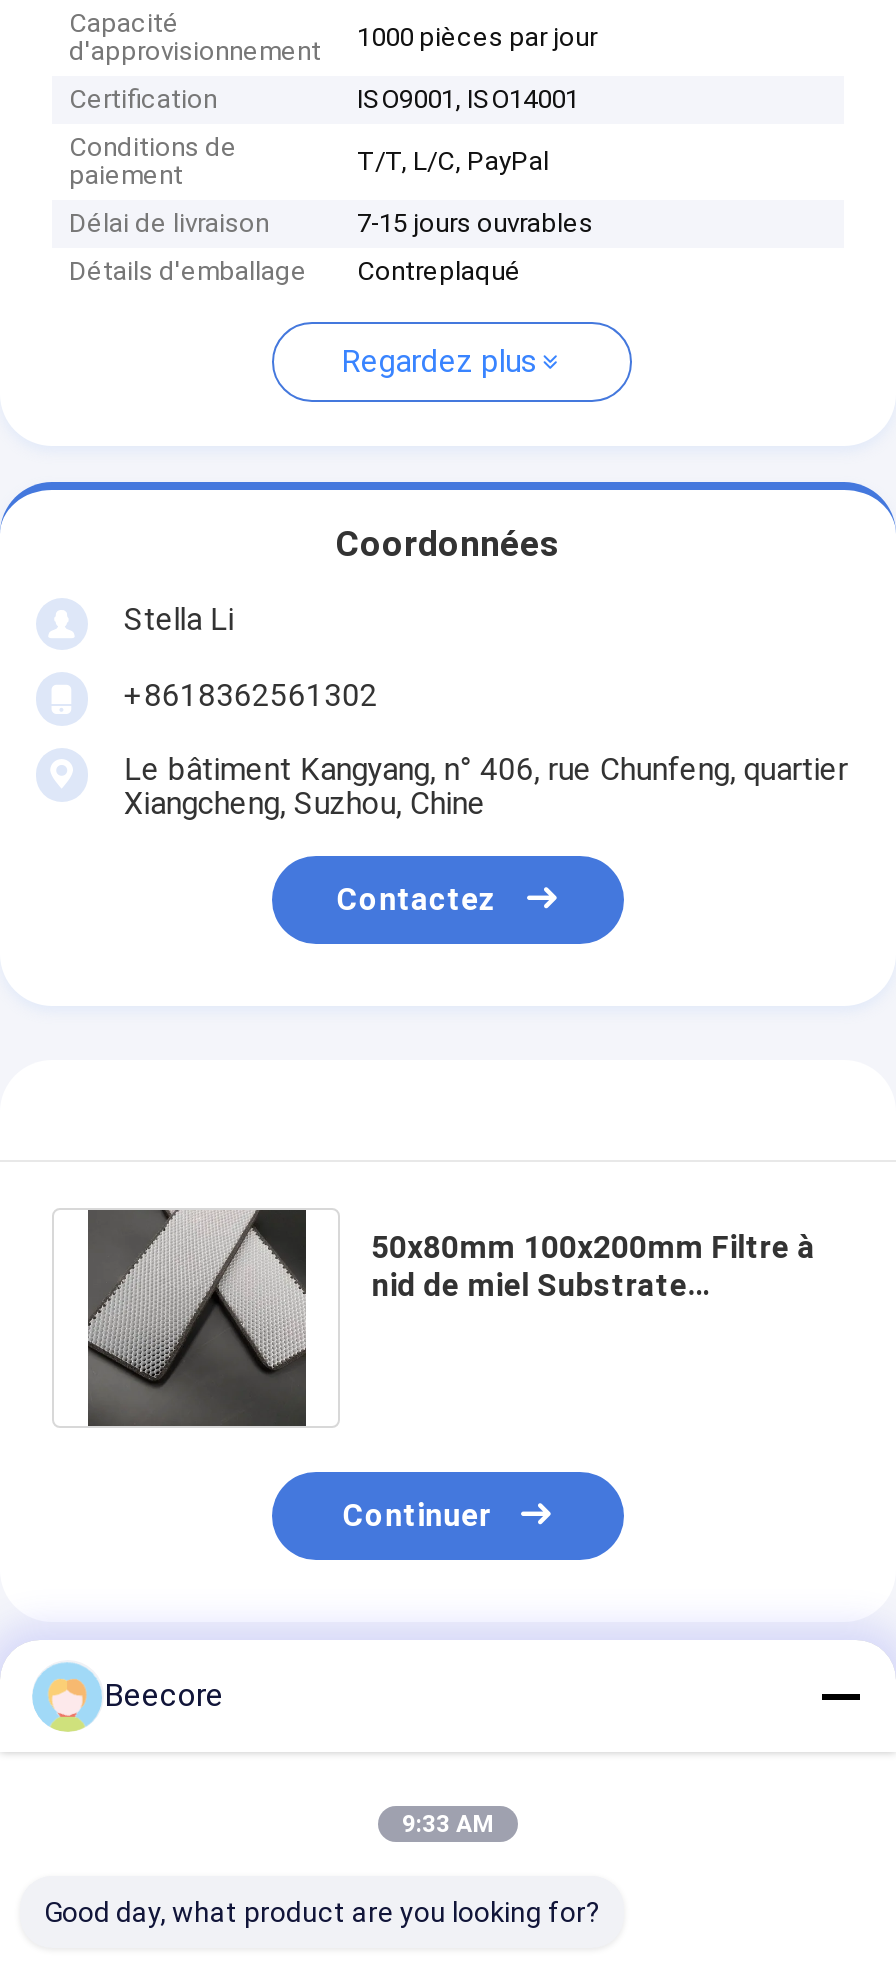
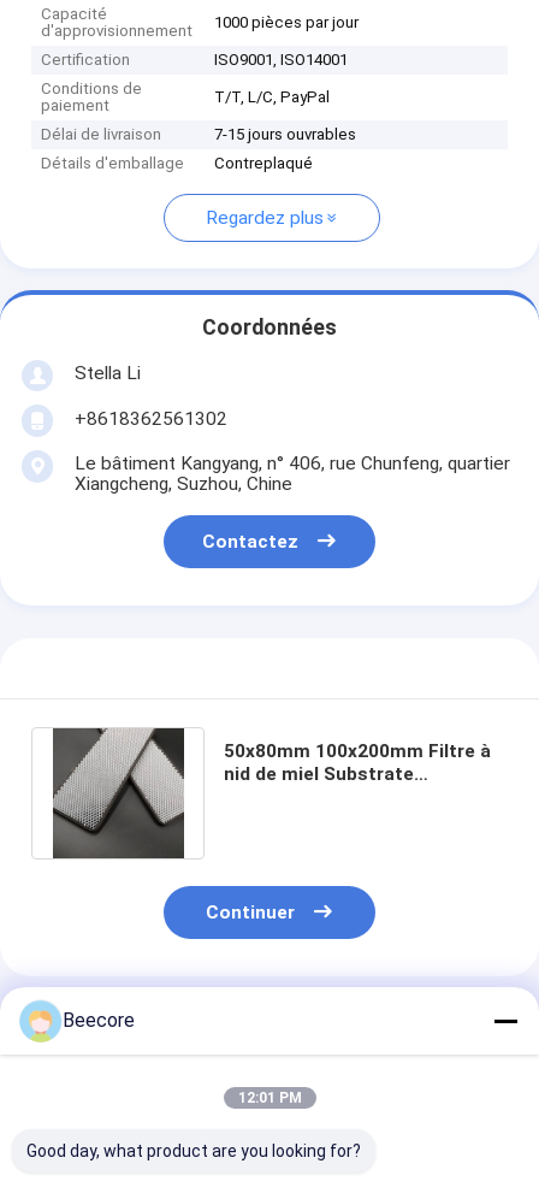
[402,1810,494,1838] 9:33 AM -> [238,1089,301,1106] 12:01 PM

